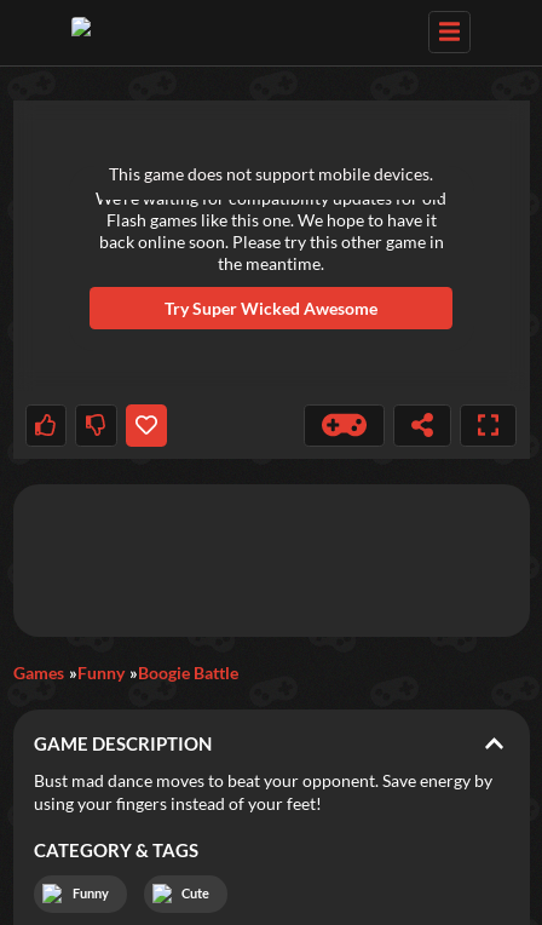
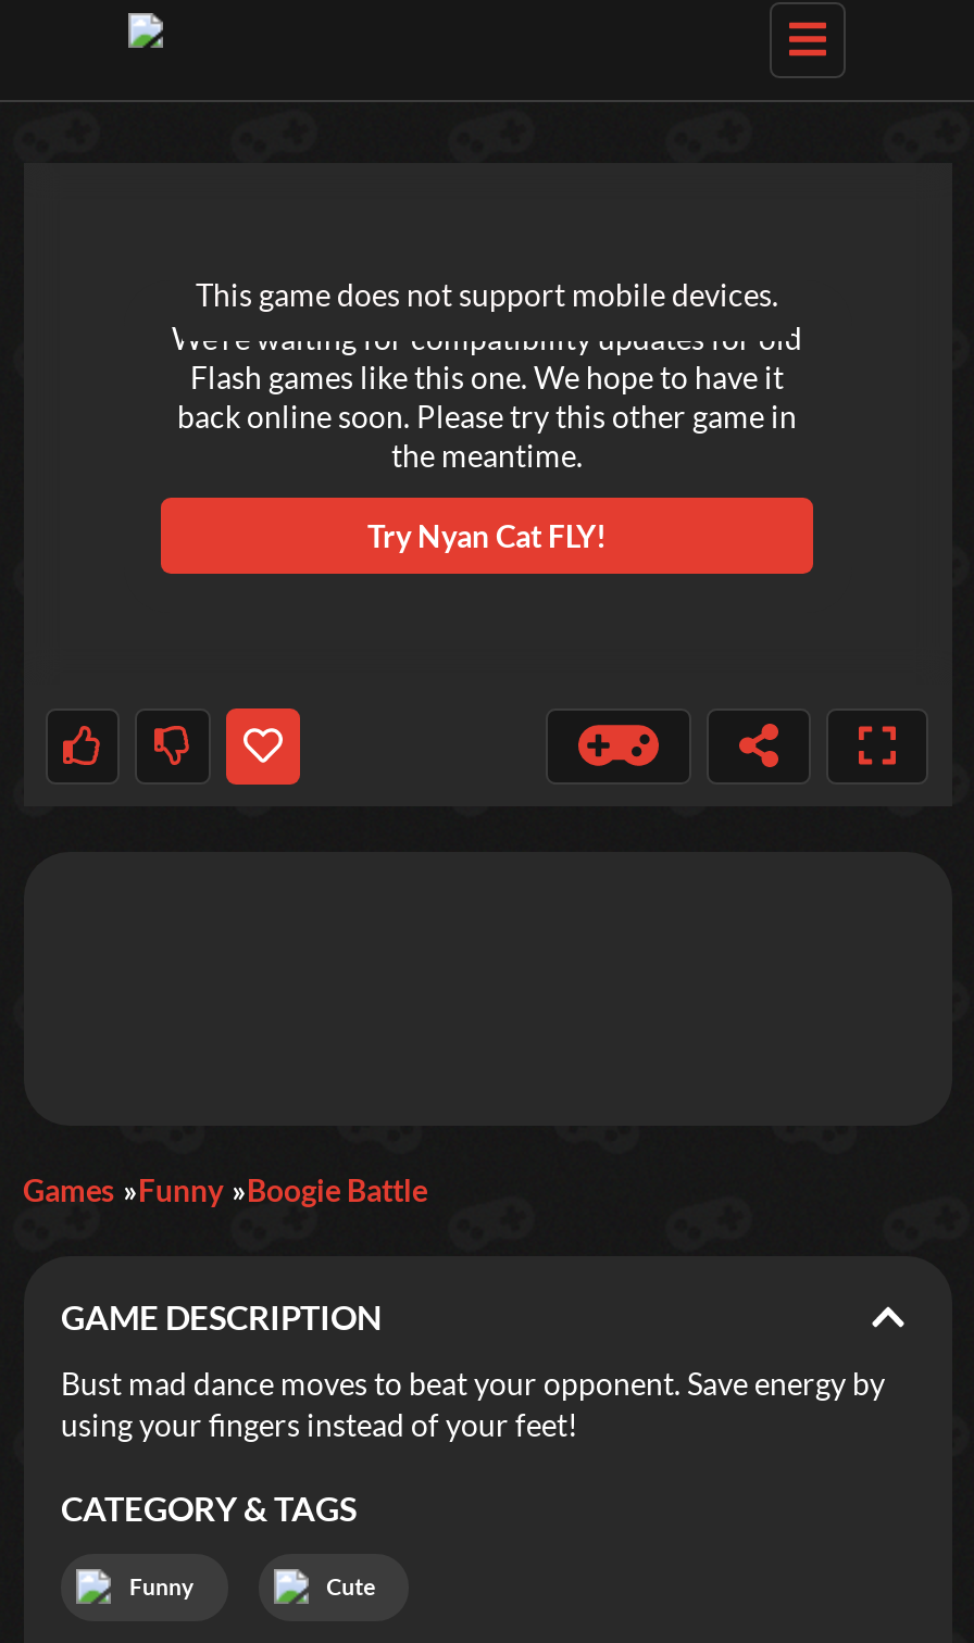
[165,298,377,319] Try Super Wicked Awesome -> [367,518,607,555] Try Nyan Cat FLY!

